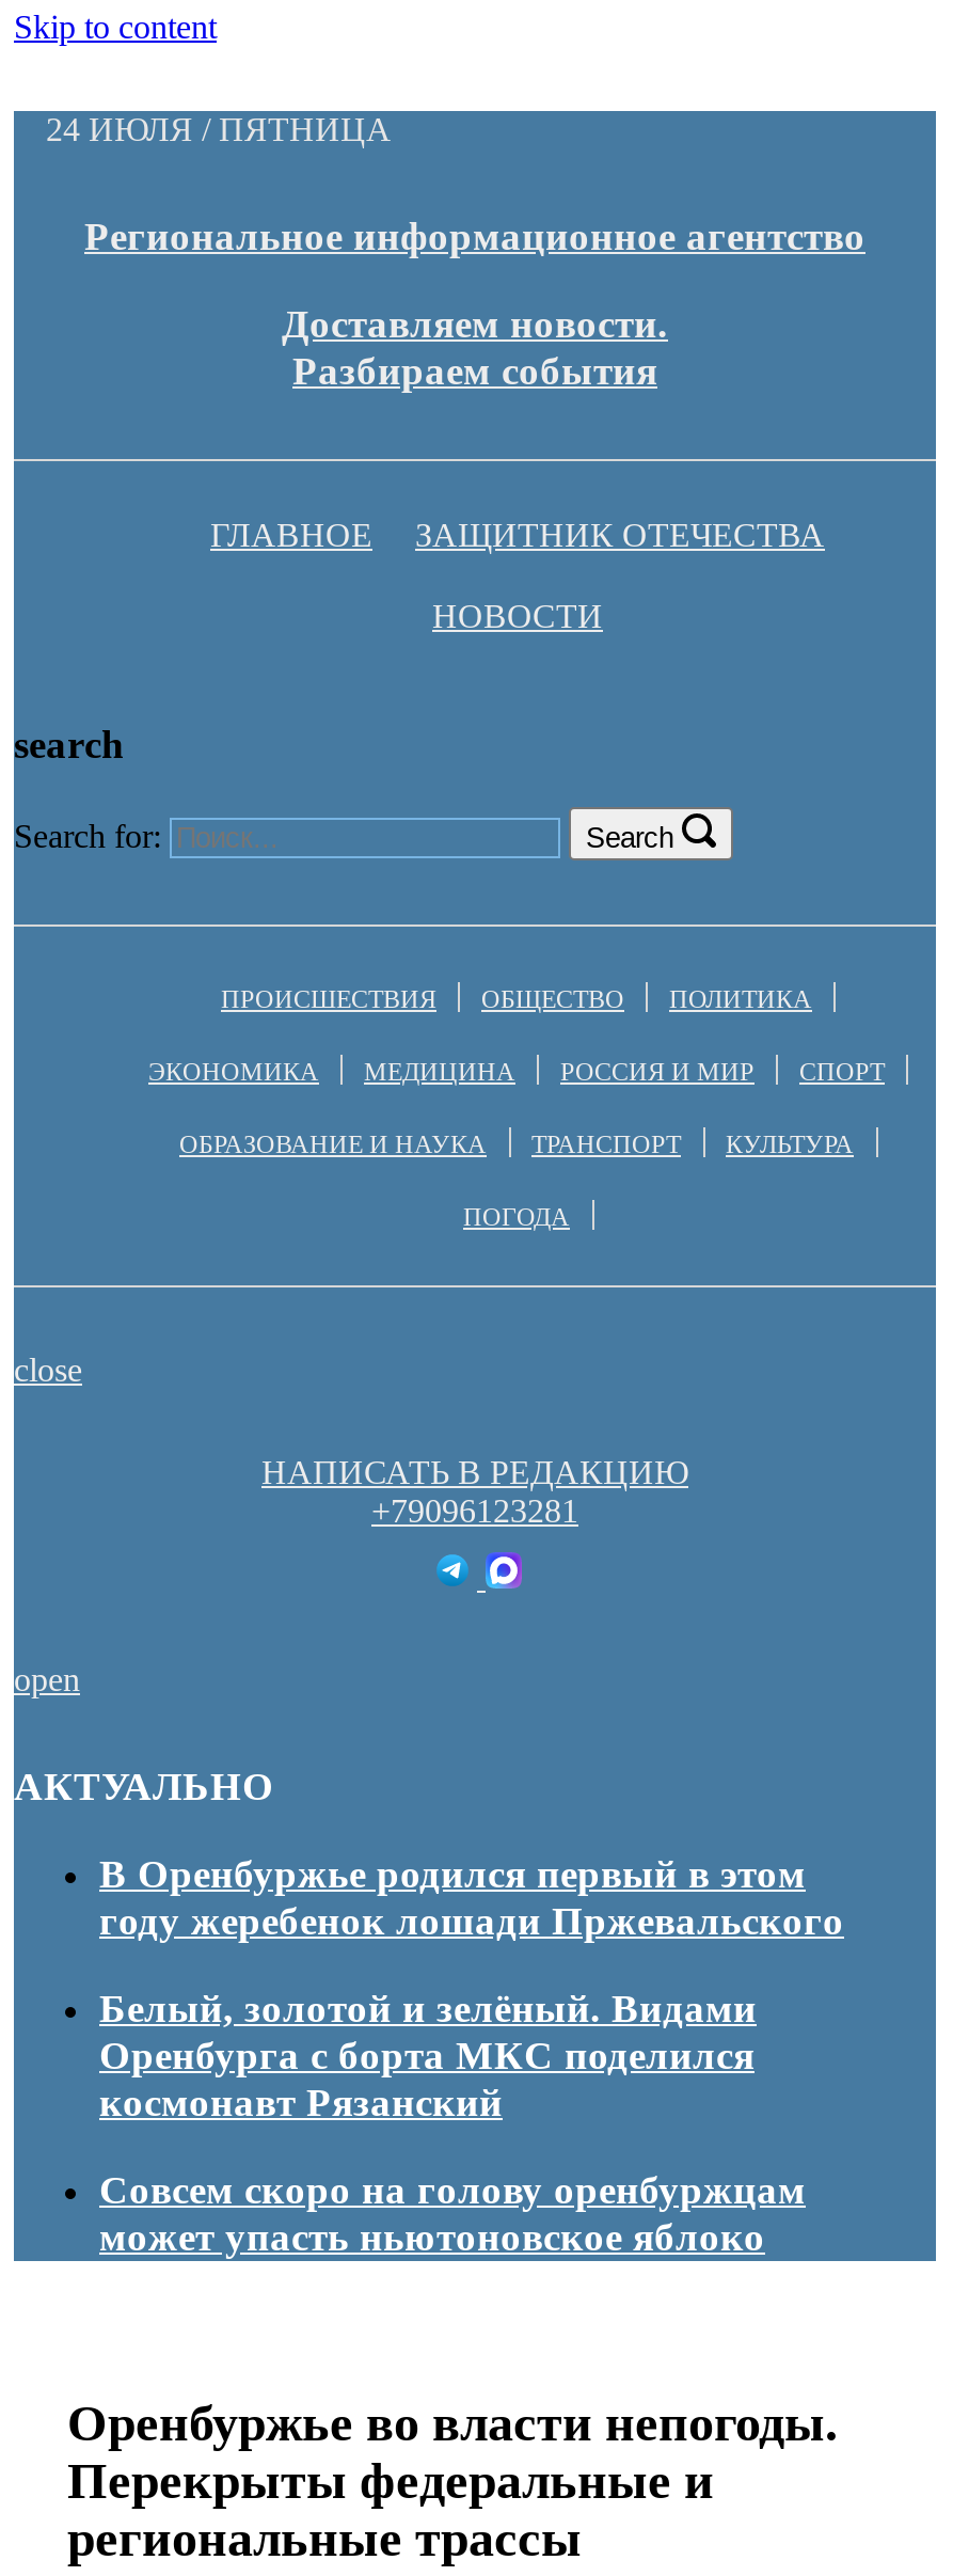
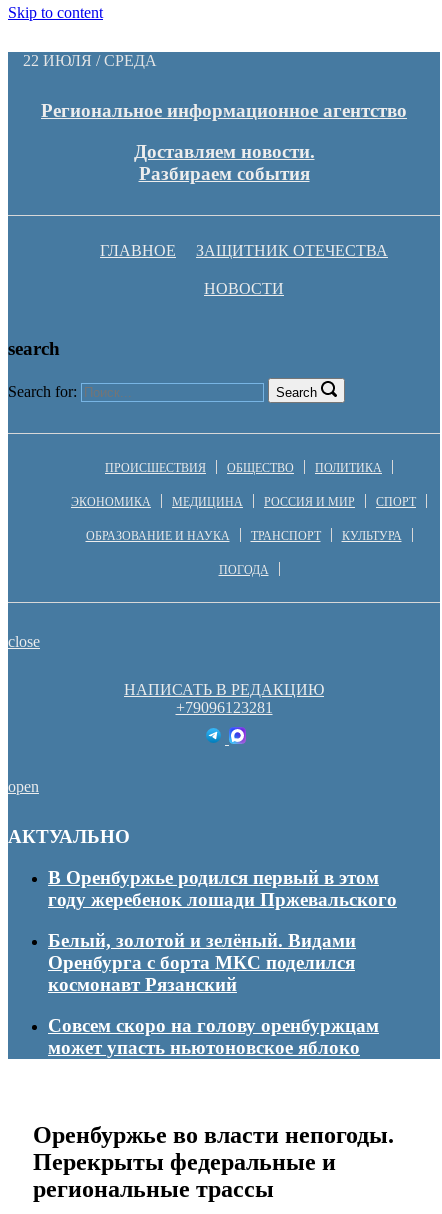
[46,111,392,147] 24 ИЮЛЯ / ПЯТНИЦА -> [23,52,157,69] 22 ИЮЛЯ / СРЕДА

